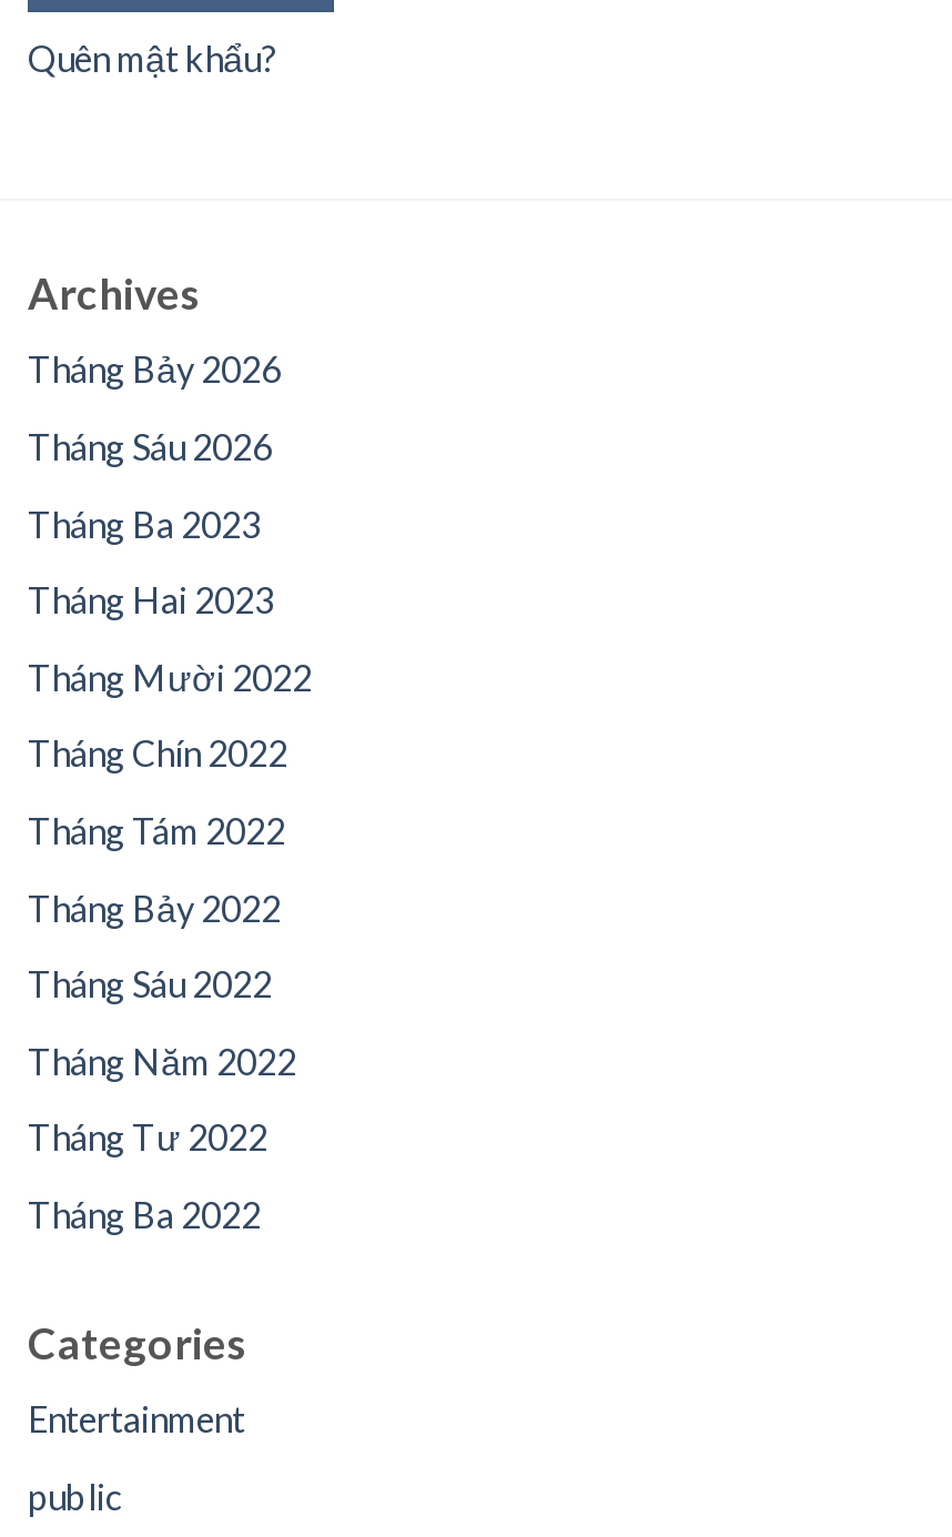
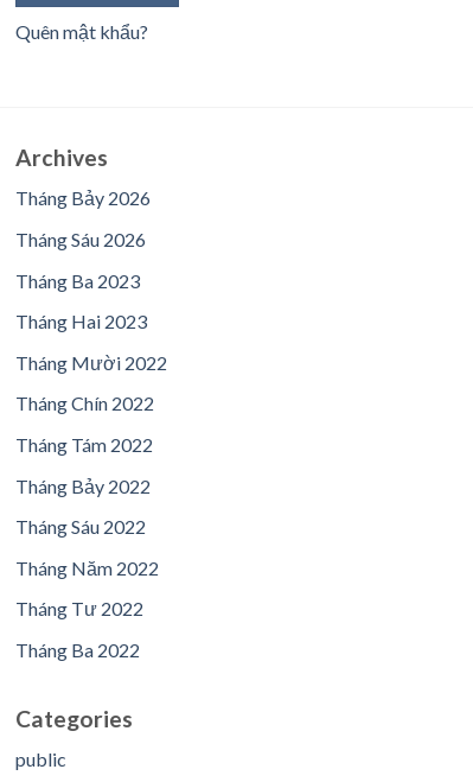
[28,1398,245,1440] Entertainment -> none

